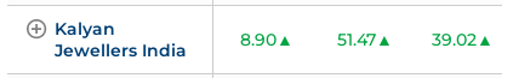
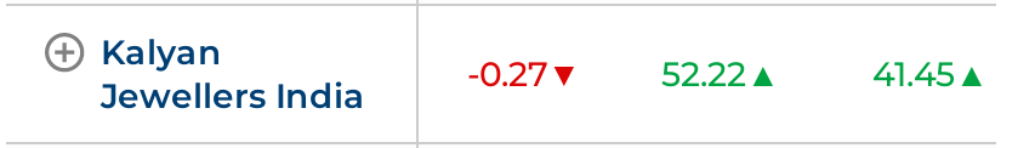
[240,29,277,50] 8.90 -> [467,52,547,95] -0.27
[337,29,376,50] 51.47 -> [661,52,746,95] 52.22
[432,29,477,50] 39.02 -> [872,52,955,95] 41.45

